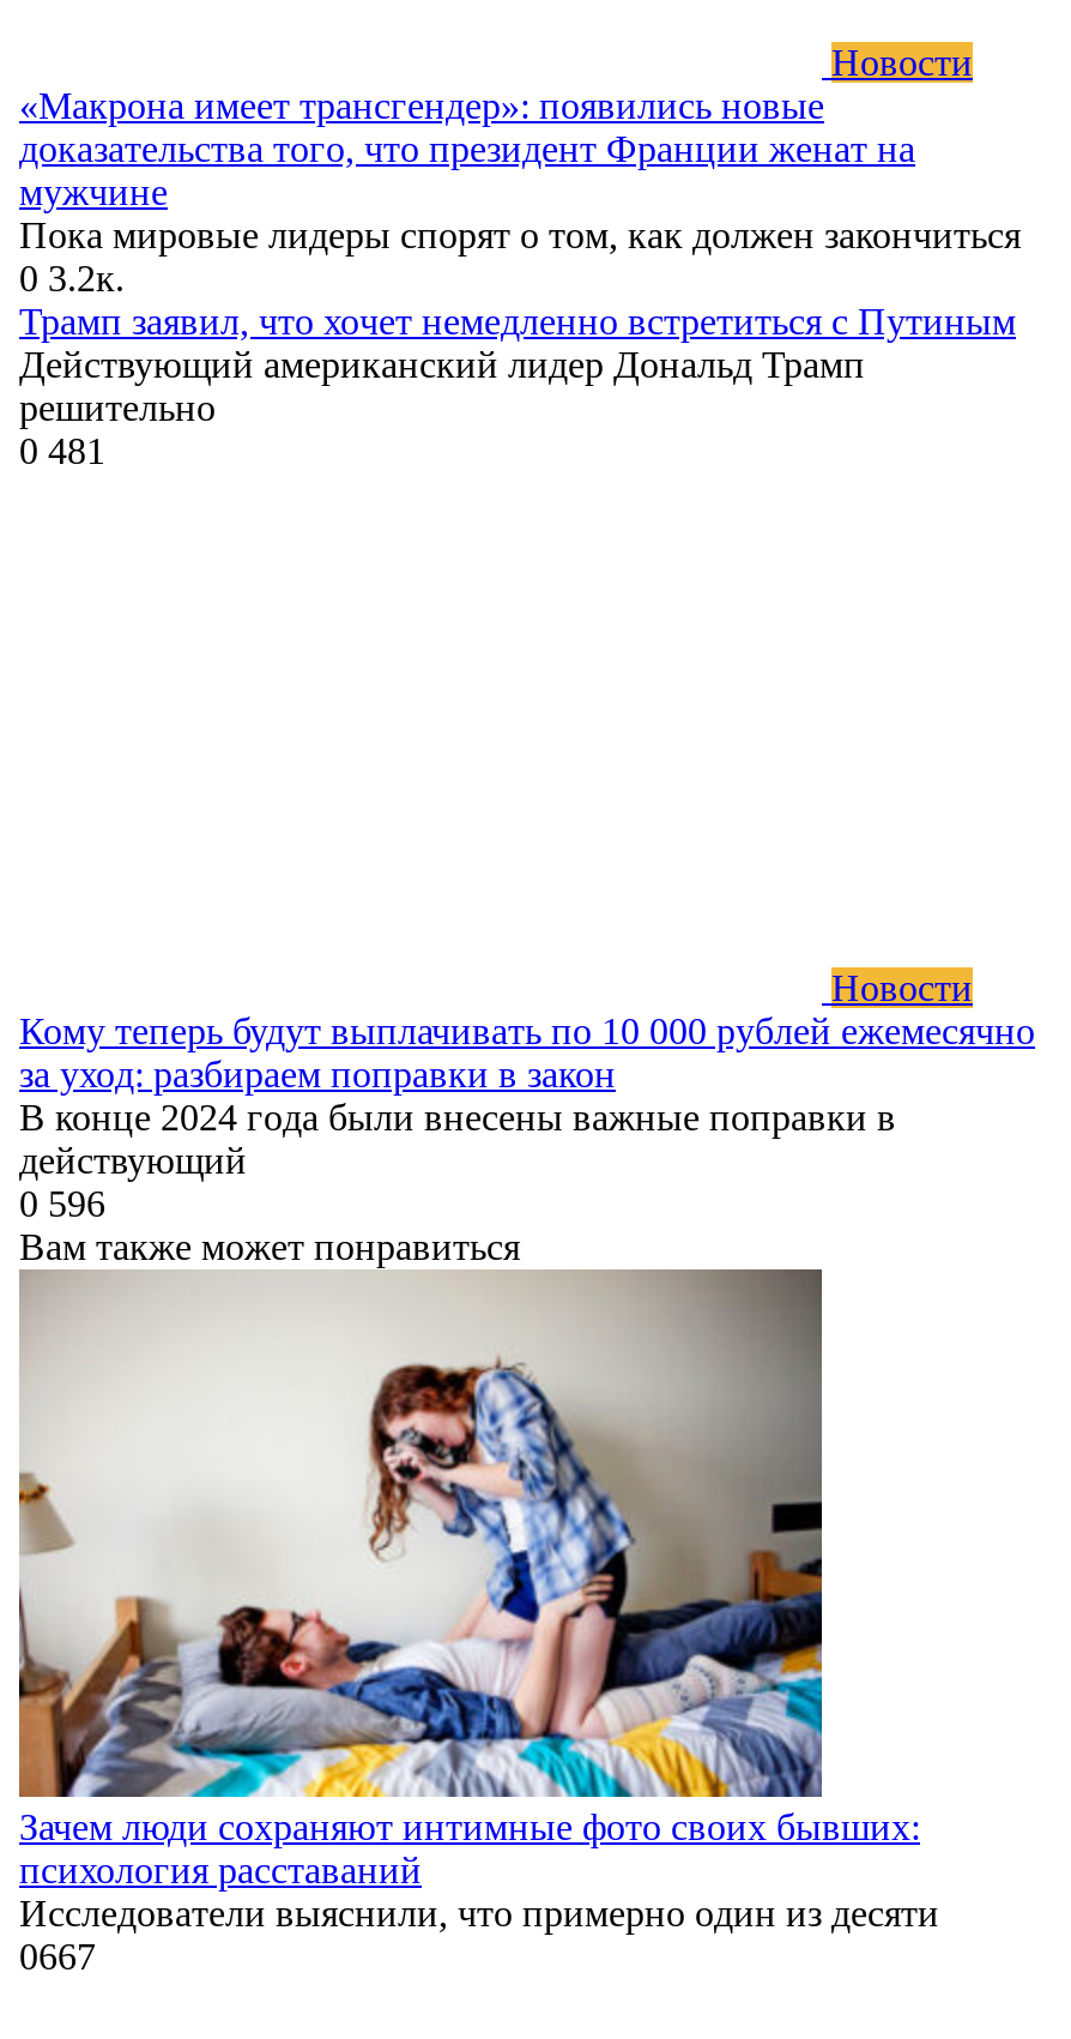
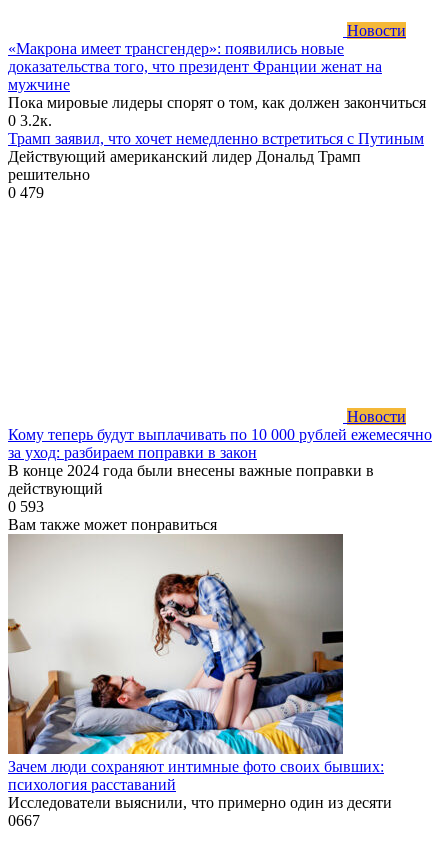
[19,430,105,471] 0 481 -> [8,184,44,201] 0 479
[19,1183,105,1223] 0 596 -> [8,498,44,515] 0 593

